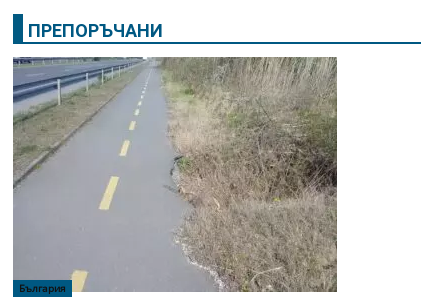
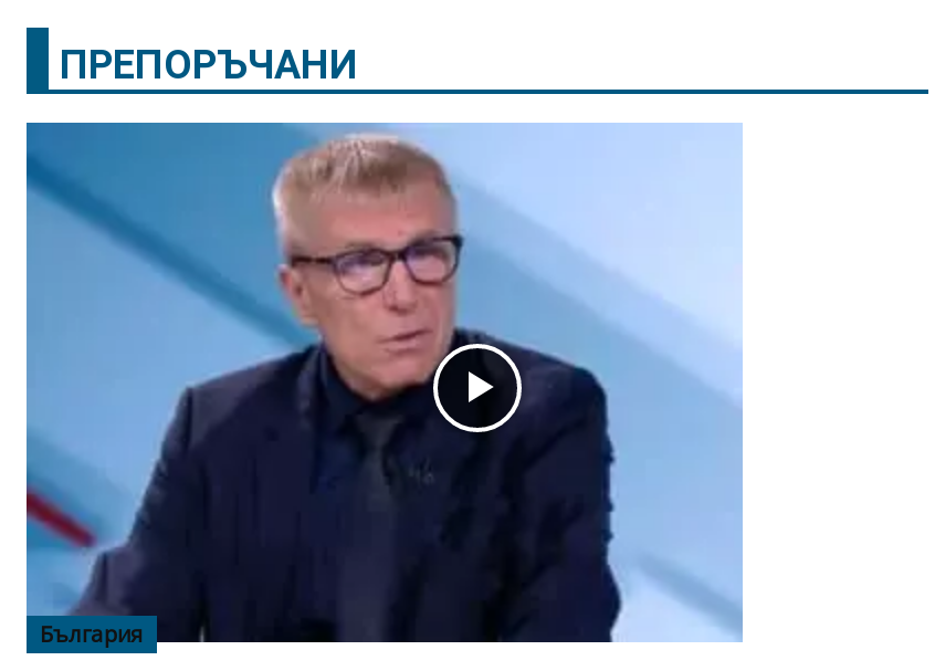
[12,56,338,298] [image] -> [24,122,743,657] [image]

